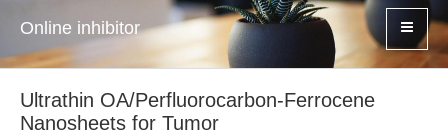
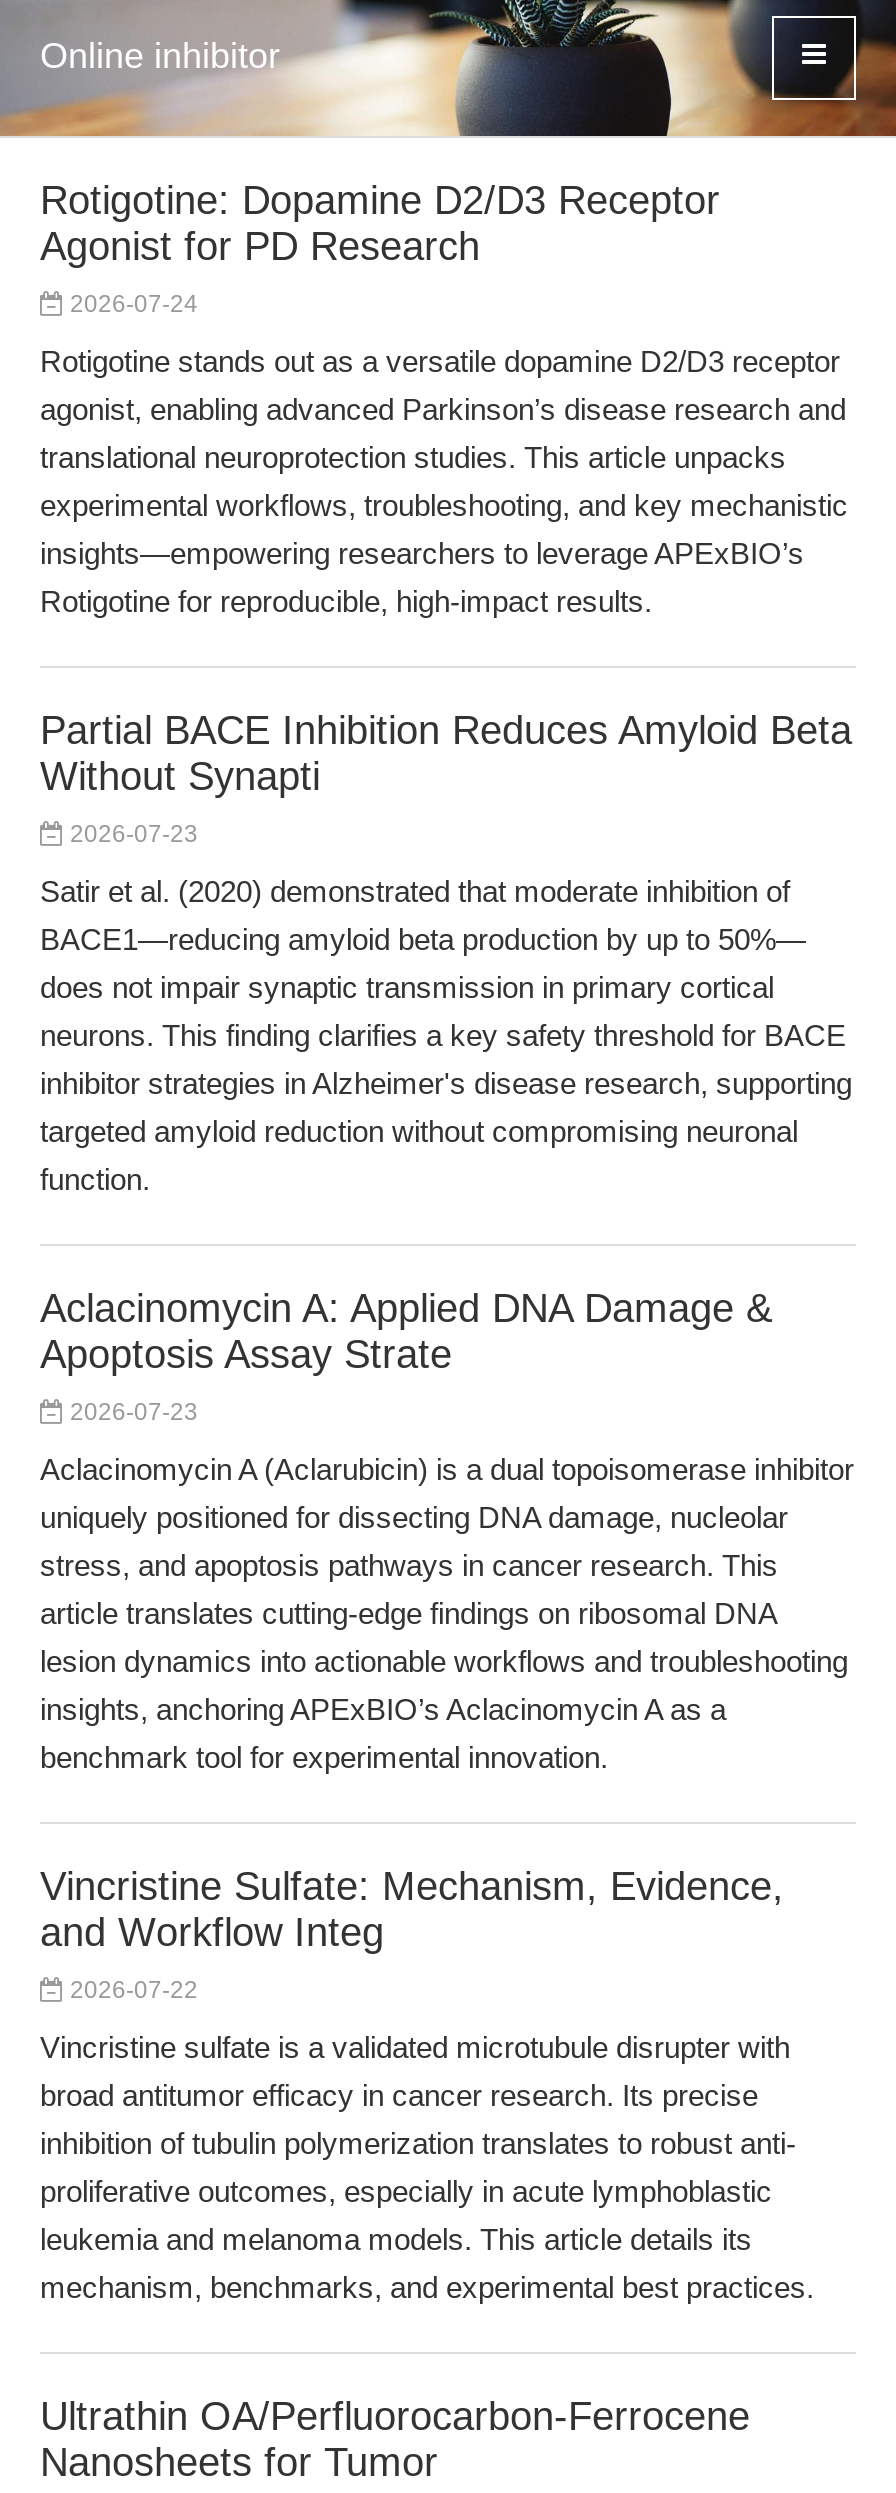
none -> [40,178,854,2304] Rotigotine: Dopamine D2/D3 Receptor | Agonist for PD Research | 2026-07-24 | Rotigotine stands out as a versatile dopamine D2/D3 receptor | agonist, enabling advanced Parkinson’s disease research and | translational neuroprotection studies. This article unpacks | experimental workflows, troubleshooting, and key mechanistic | insights—empowering researchers to leverage APExBIO’s | Rotigotine for reproducible, high-impact results. | Partial BACE Inhibition Reduces Amyloid Beta | Without Synapti | 2026-07-23 | Satir et al. (2020) demonstrated that moderate inhibition of | BACE1—reducing amyloid beta production by up to 50%— | does not impair synaptic transmission in primary cortical | neurons. This finding clarifies a key safety threshold for BACE | inhibitor strategies in Alzheimer's disease research, supporting | targeted amyloid reduction without compromising neuronal | function. | Aclacinomycin A: Applied DNA Damage & | Apoptosis Assay Strate | 2026-07-23 | Aclacinomycin A (Aclarubicin) is a dual topoisomerase inhibitor | uniquely positioned for dissecting DNA damage, nucleolar | stress, and apoptosis pathways in cancer research. This | article translates cutting-edge findings on ribosomal DNA | lesion dynamics into actionable workflows and troubleshooting | insights, anchoring APExBIO’s Aclacinomycin A as a | benchmark tool for experimental innovation. | Vincristine Sulfate: Mechanism, Evidence, | and Workflow Integ | 2026-07-22 | Vincristine sulfate is a validated microtubule disrupter with | broad antitumor efficacy in cancer research. Its precise | inhibition of tubulin polymerization translates to robust anti- | proliferative outcomes, especially in acute lymphoblastic | leukemia and melanoma models. This article details its | mechanism, benchmarks, and experimental best practices.

